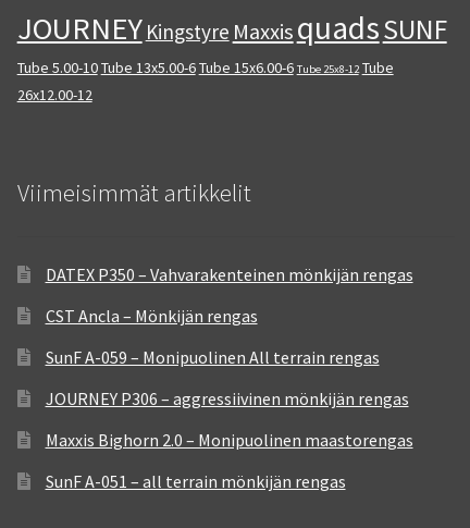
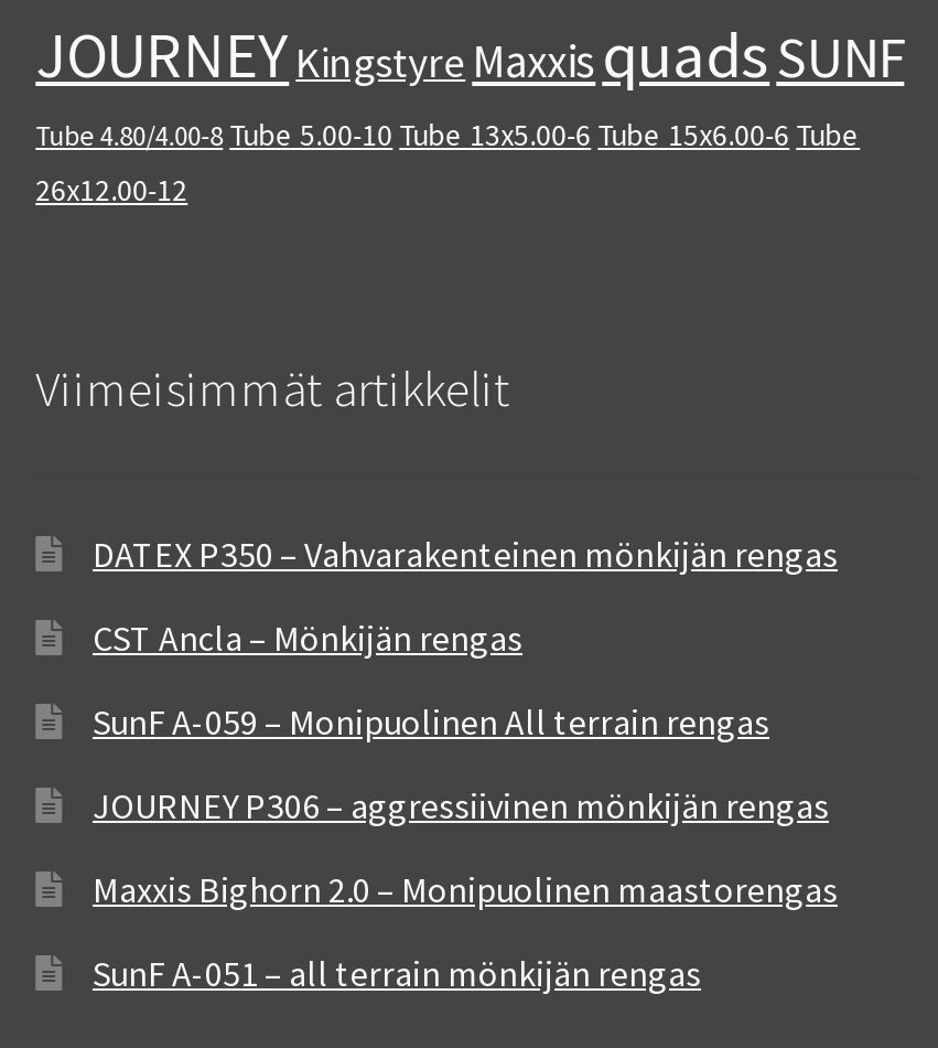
[17,58,393,78] Tube 5.00-10 Tube 13x5.00-6 Tube 15x6.00-6 Tube 25x8-12 Tube -> [35,115,860,155] Tube 4.80/4.00-8 Tube 5.00-10 Tube 13x5.00-6 Tube 15x6.00-6 Tube

